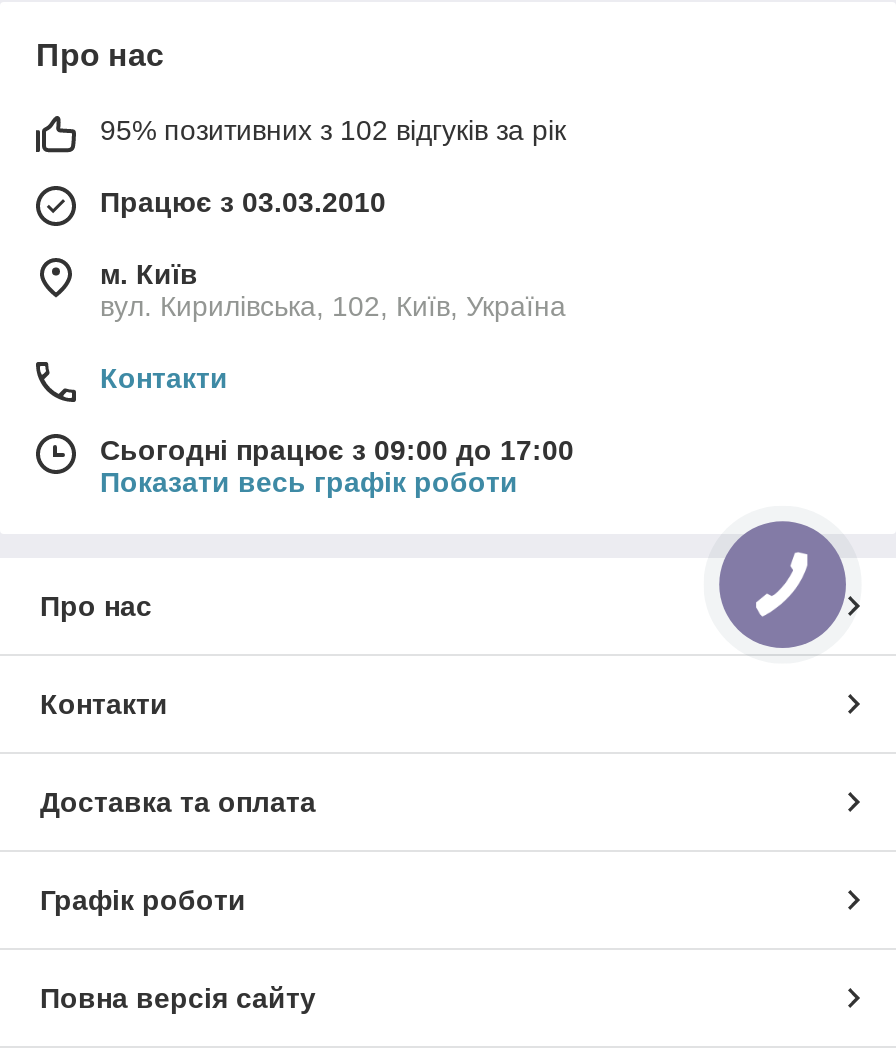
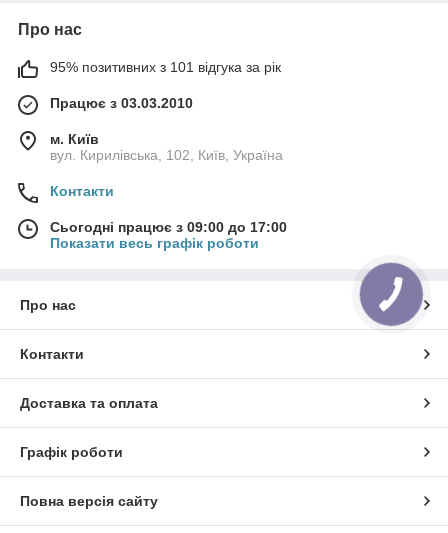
[100,114,566,146] 95% позитивних з 102 відгуків за рік -> [50,59,281,75] 95% позитивних з 101 відгука за рік

